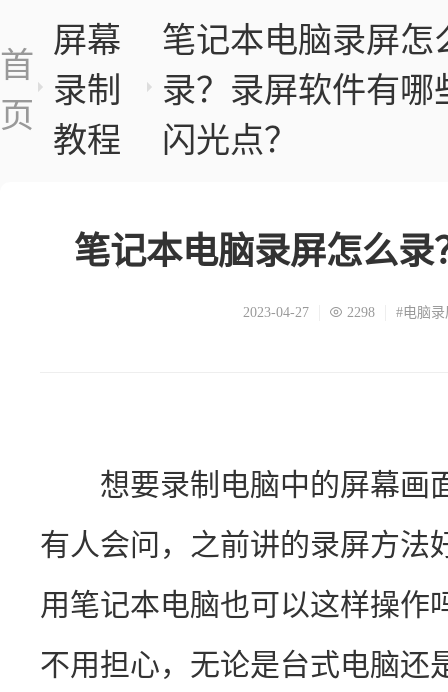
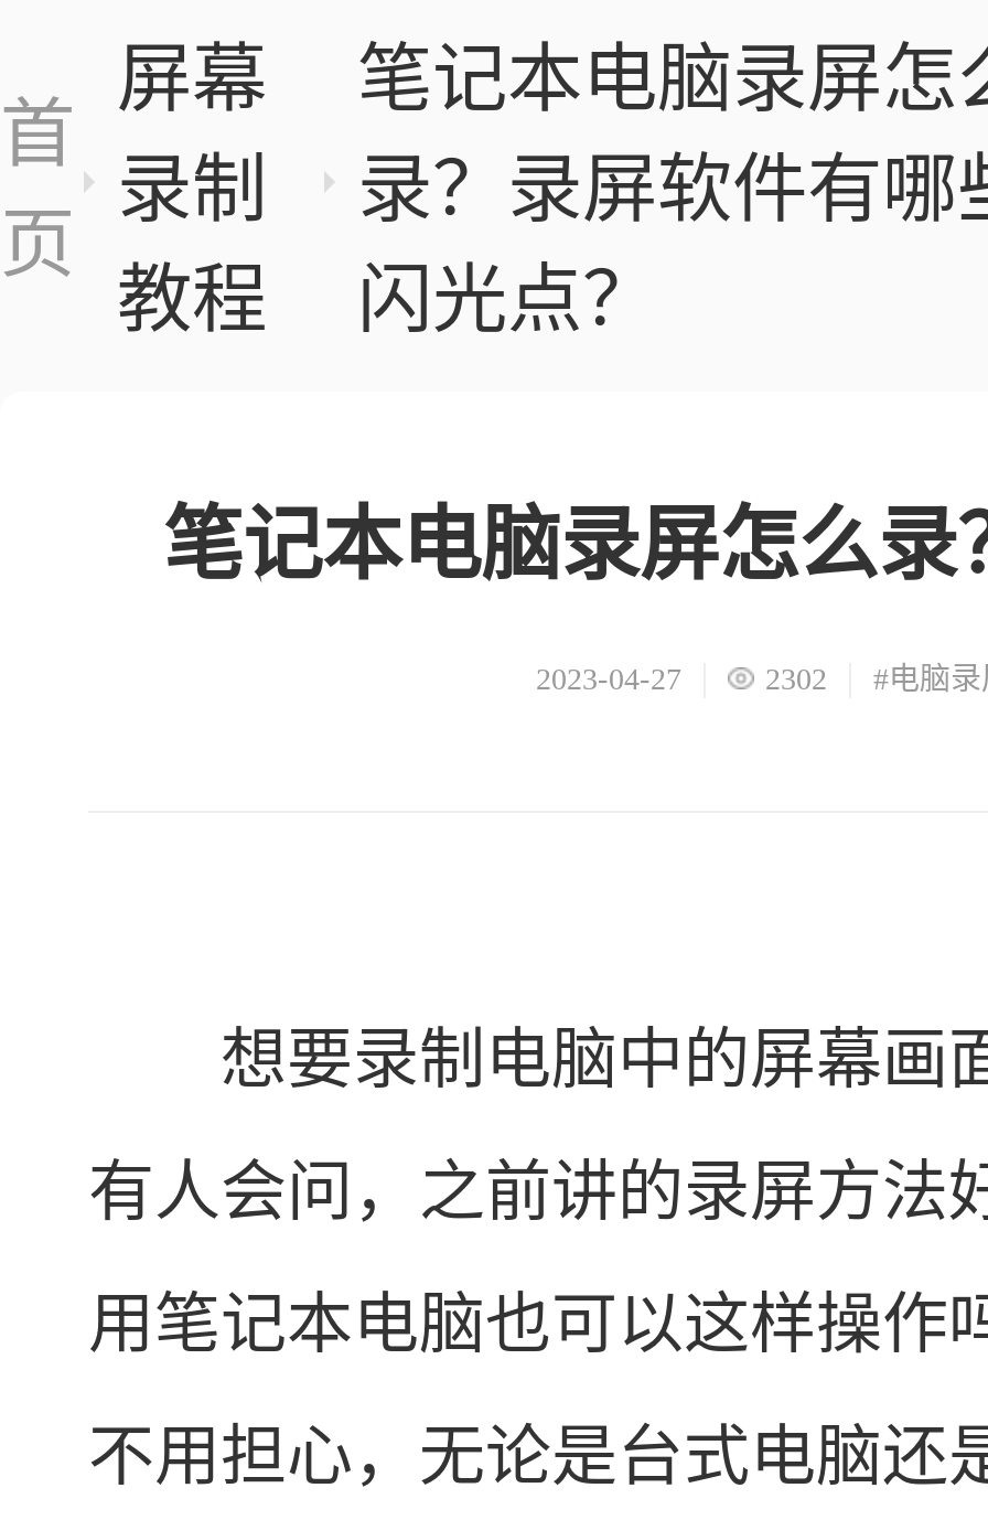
[347,305,375,320] 2298 -> [765,663,827,696] 2302

